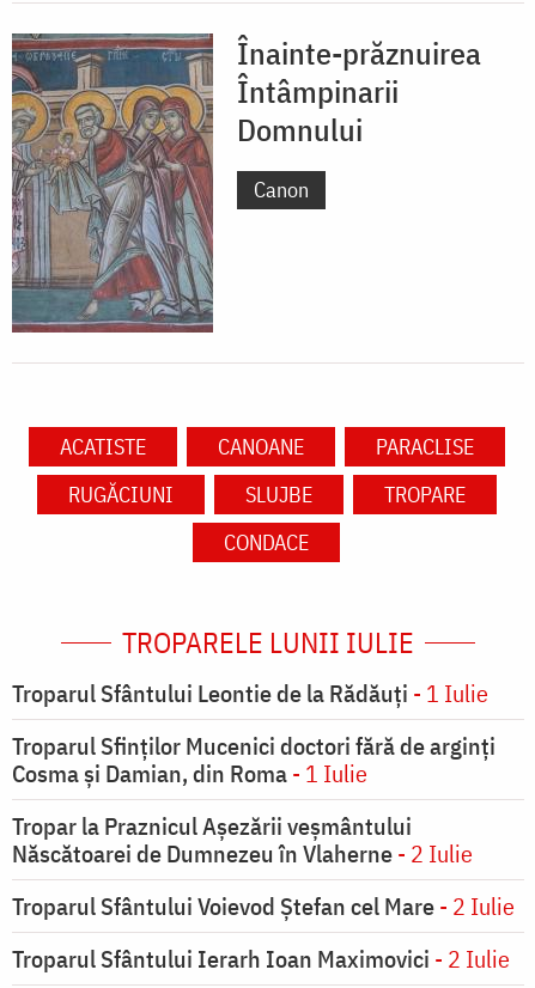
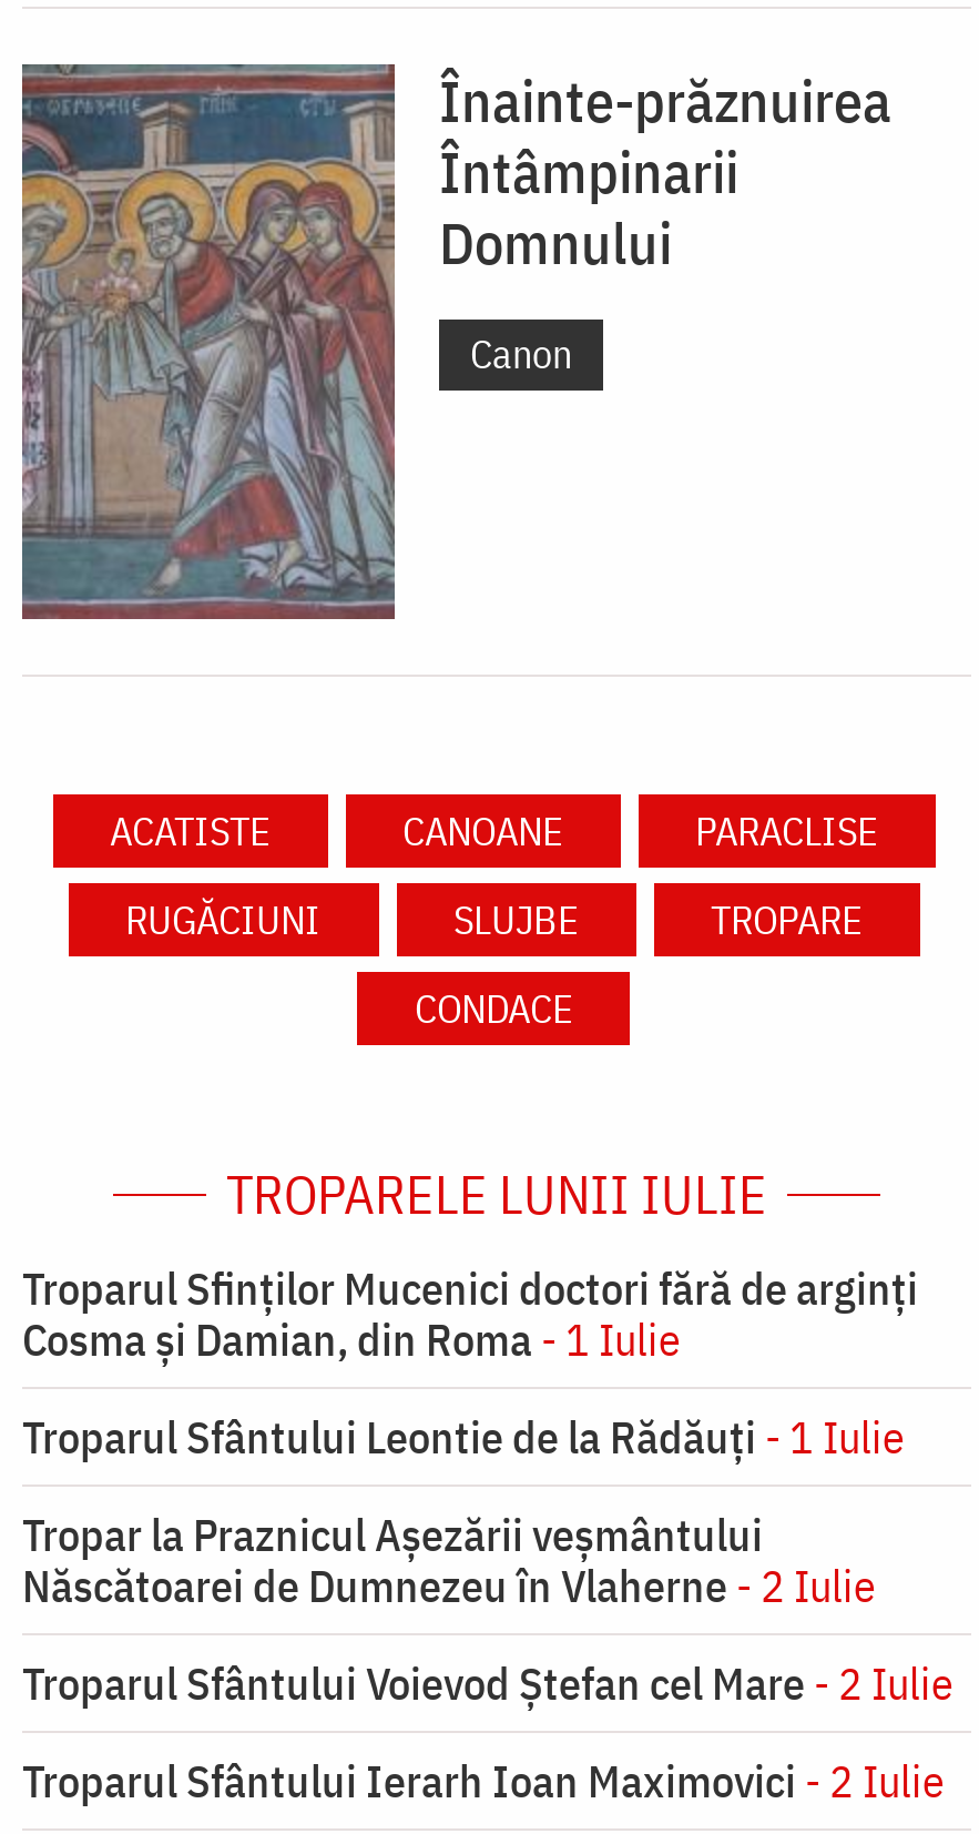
moved [12,678,488,710] -> [22,1408,905,1468]: Troparul Sfântului Leontie de la Rădăuţi - 1 Iulie
moved [12,730,496,790] -> [22,1259,918,1370]: Troparul Sfinţilor Mucenici doctori fără de arginţi | Cosma şi Damian, din Roma - 1 Iulie

